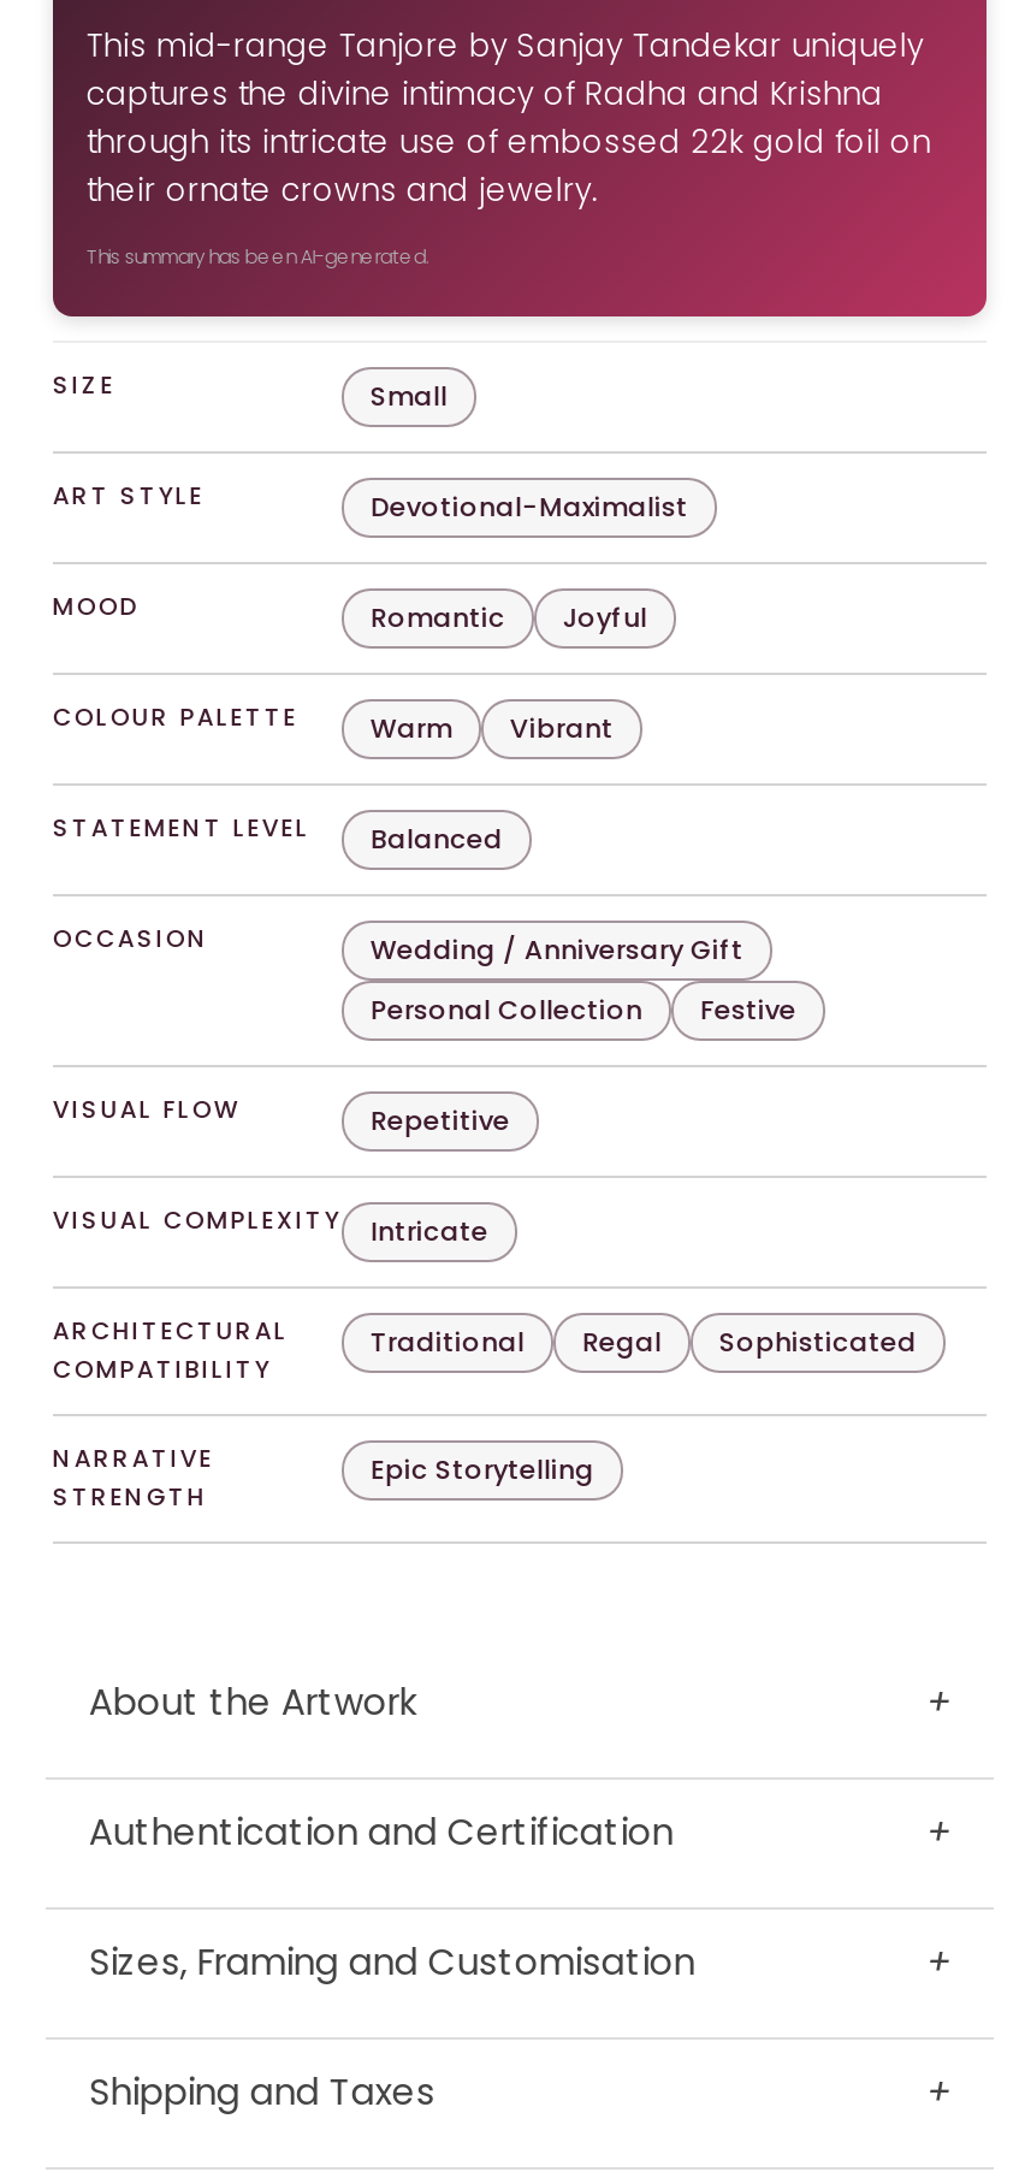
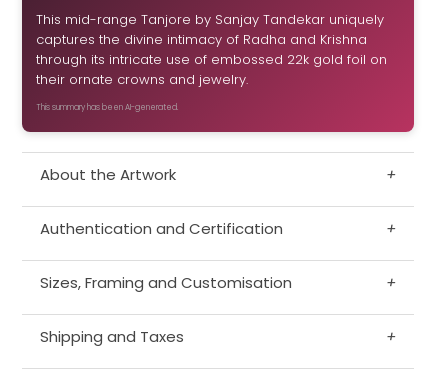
[53,367,796,1388] SIZE | Small | ART STYLE | Devotional-Maximalist | MOOD | Romantic | Joyful | COLOUR PALETTE | Warm | Vibrant | STATEMENT LEVEL | Balanced | OCCASION | Wedding / Anniversary Gift | Personal Collection | Festive | VISUAL FLOW | Repetitive | VISUAL COMPLEXITY | Intricate | ARCHITECTURAL | COMPATIBILITY -> none
[53,1323,916,1515] Traditional | Regal | Sophisticated | NARRATIVE | STRENGTH -> none
[370,1450,594,1489] Epic Storytelling -> none

